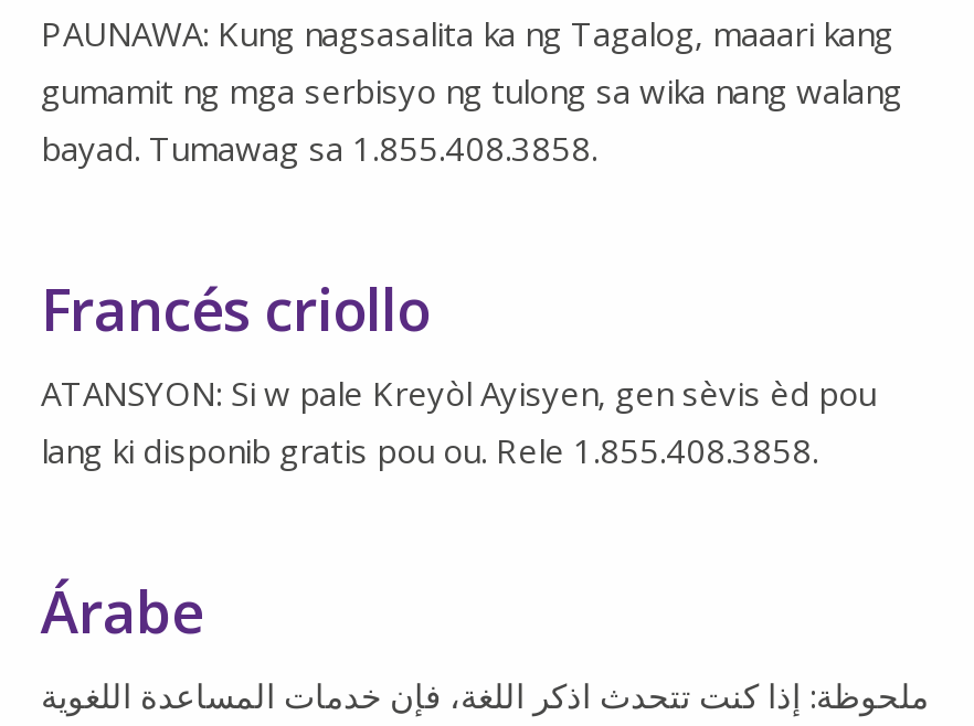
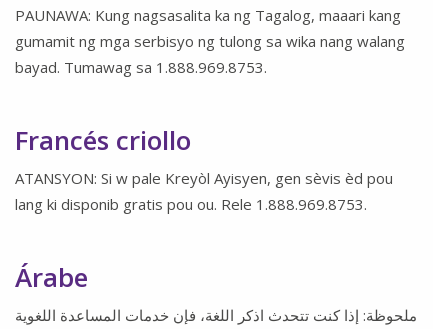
[41,126,597,170] bayad. Tumawag sa 1.855.408.3858. -> [15,57,267,77] bayad. Tumawag sa 1.888.969.8753.
[41,428,818,472] lang ki disponib gratis pou ou. Rele 1.855.408.3858. -> [15,194,367,214] lang ki disponib gratis pou ou. Rele 1.888.969.8753.

